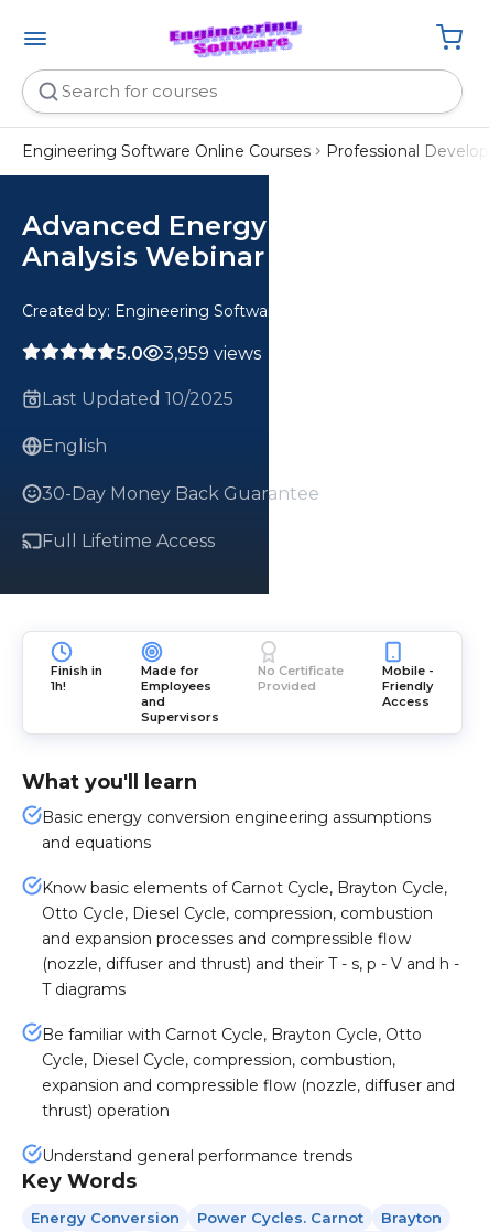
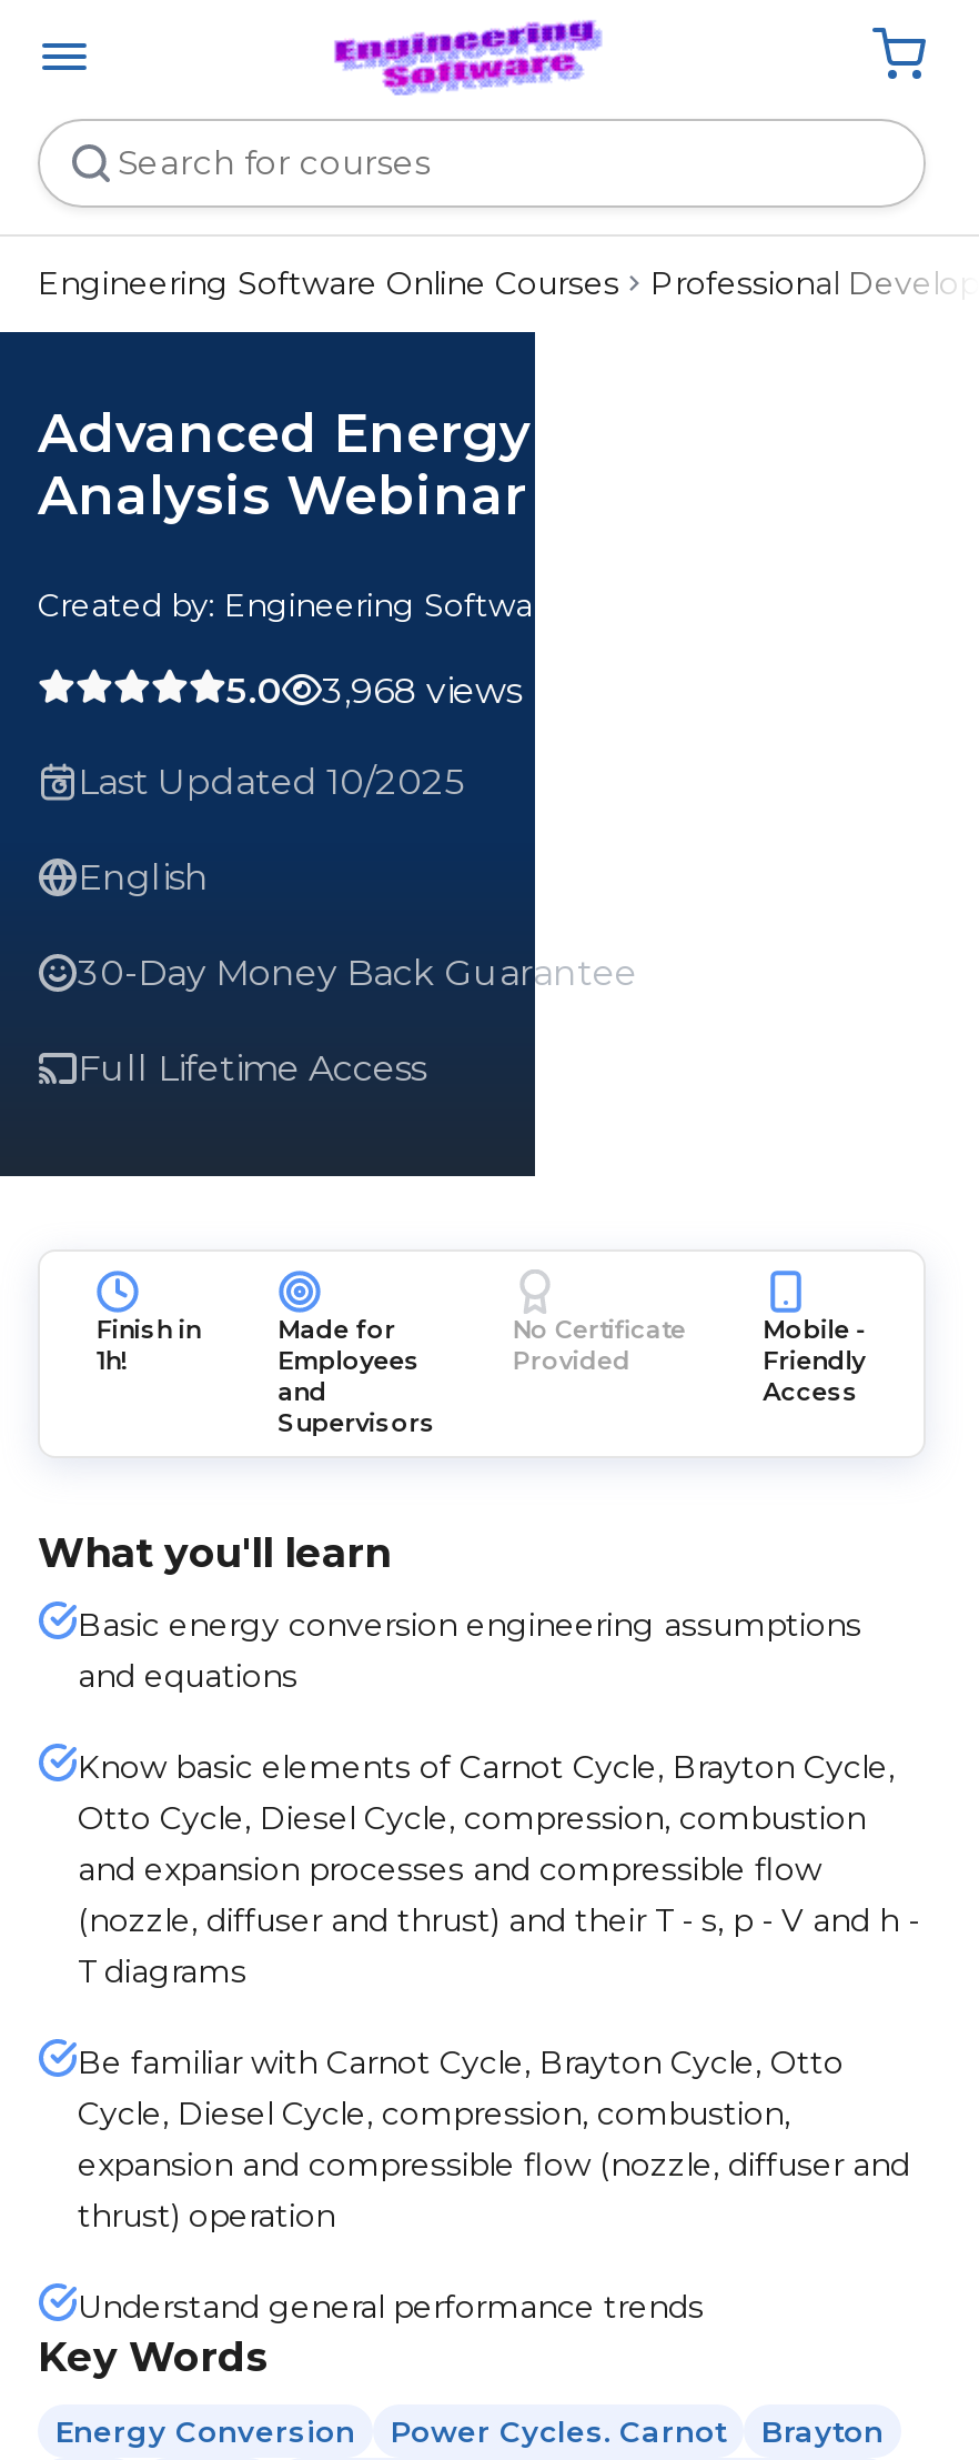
[116,342,261,363] 5.0 3,959 views -> [226,669,522,711] 5.0 3,968 views

